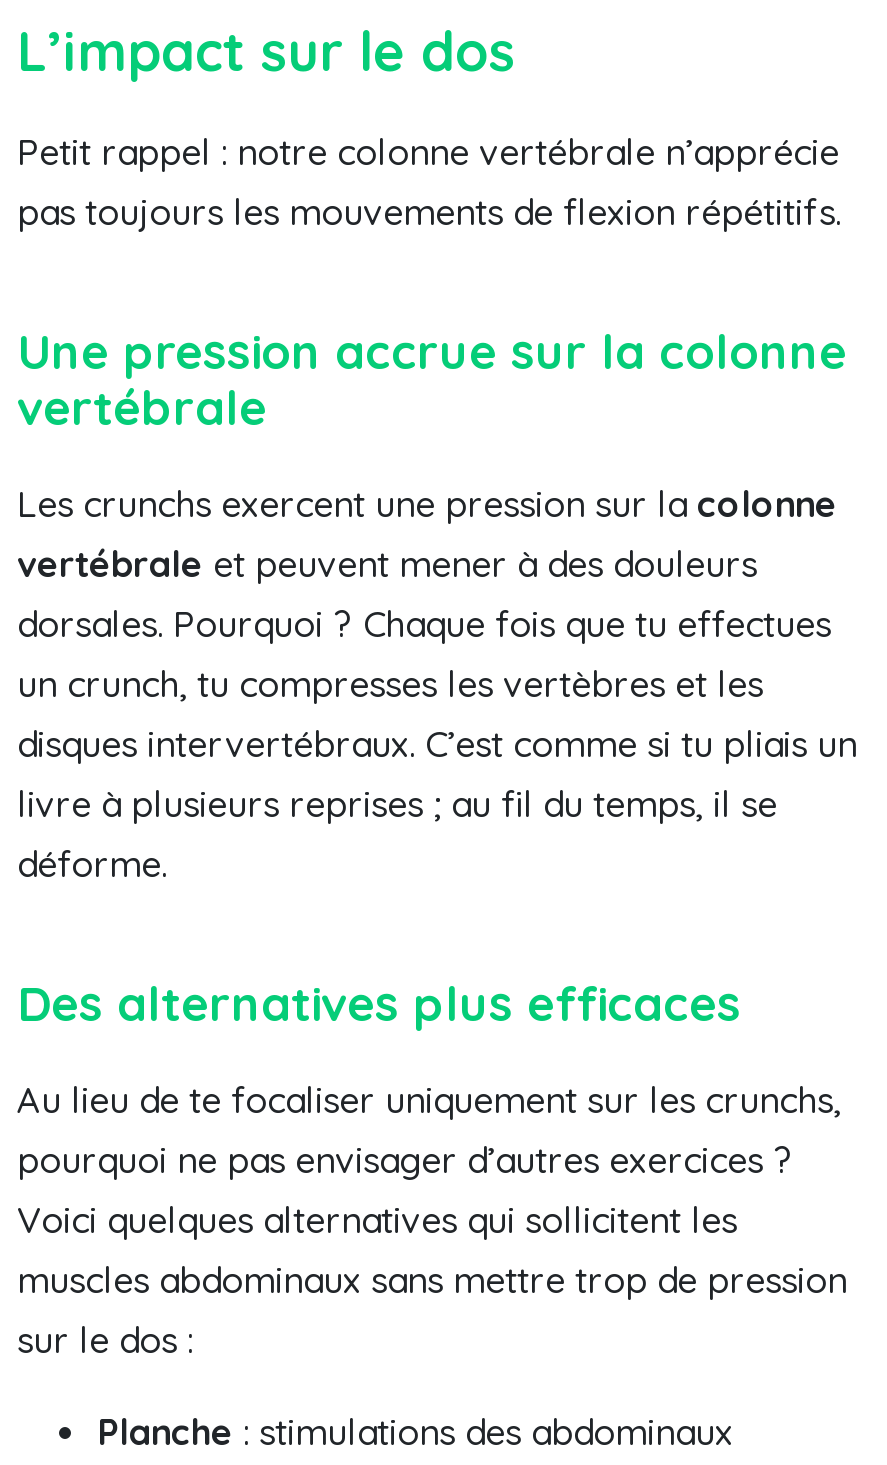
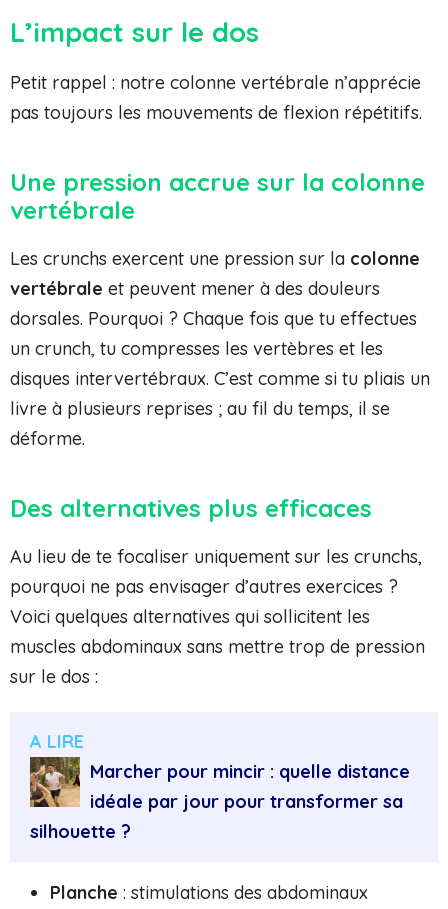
none -> [28,730,410,843] [image] | A LIRE | Marcher pour mincir : quelle distance | idéale par jour pour transformer sa | silhouette ?

